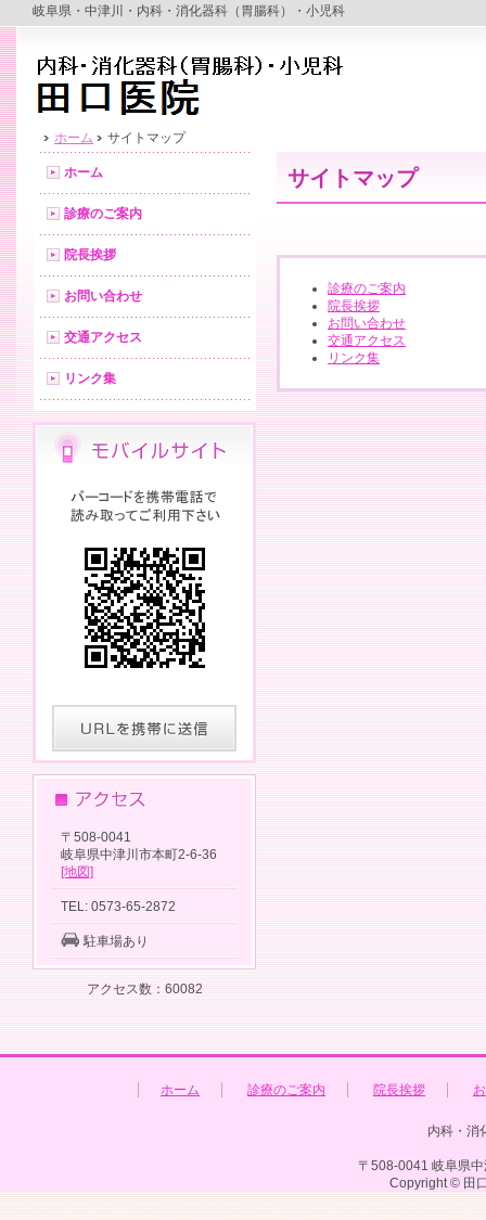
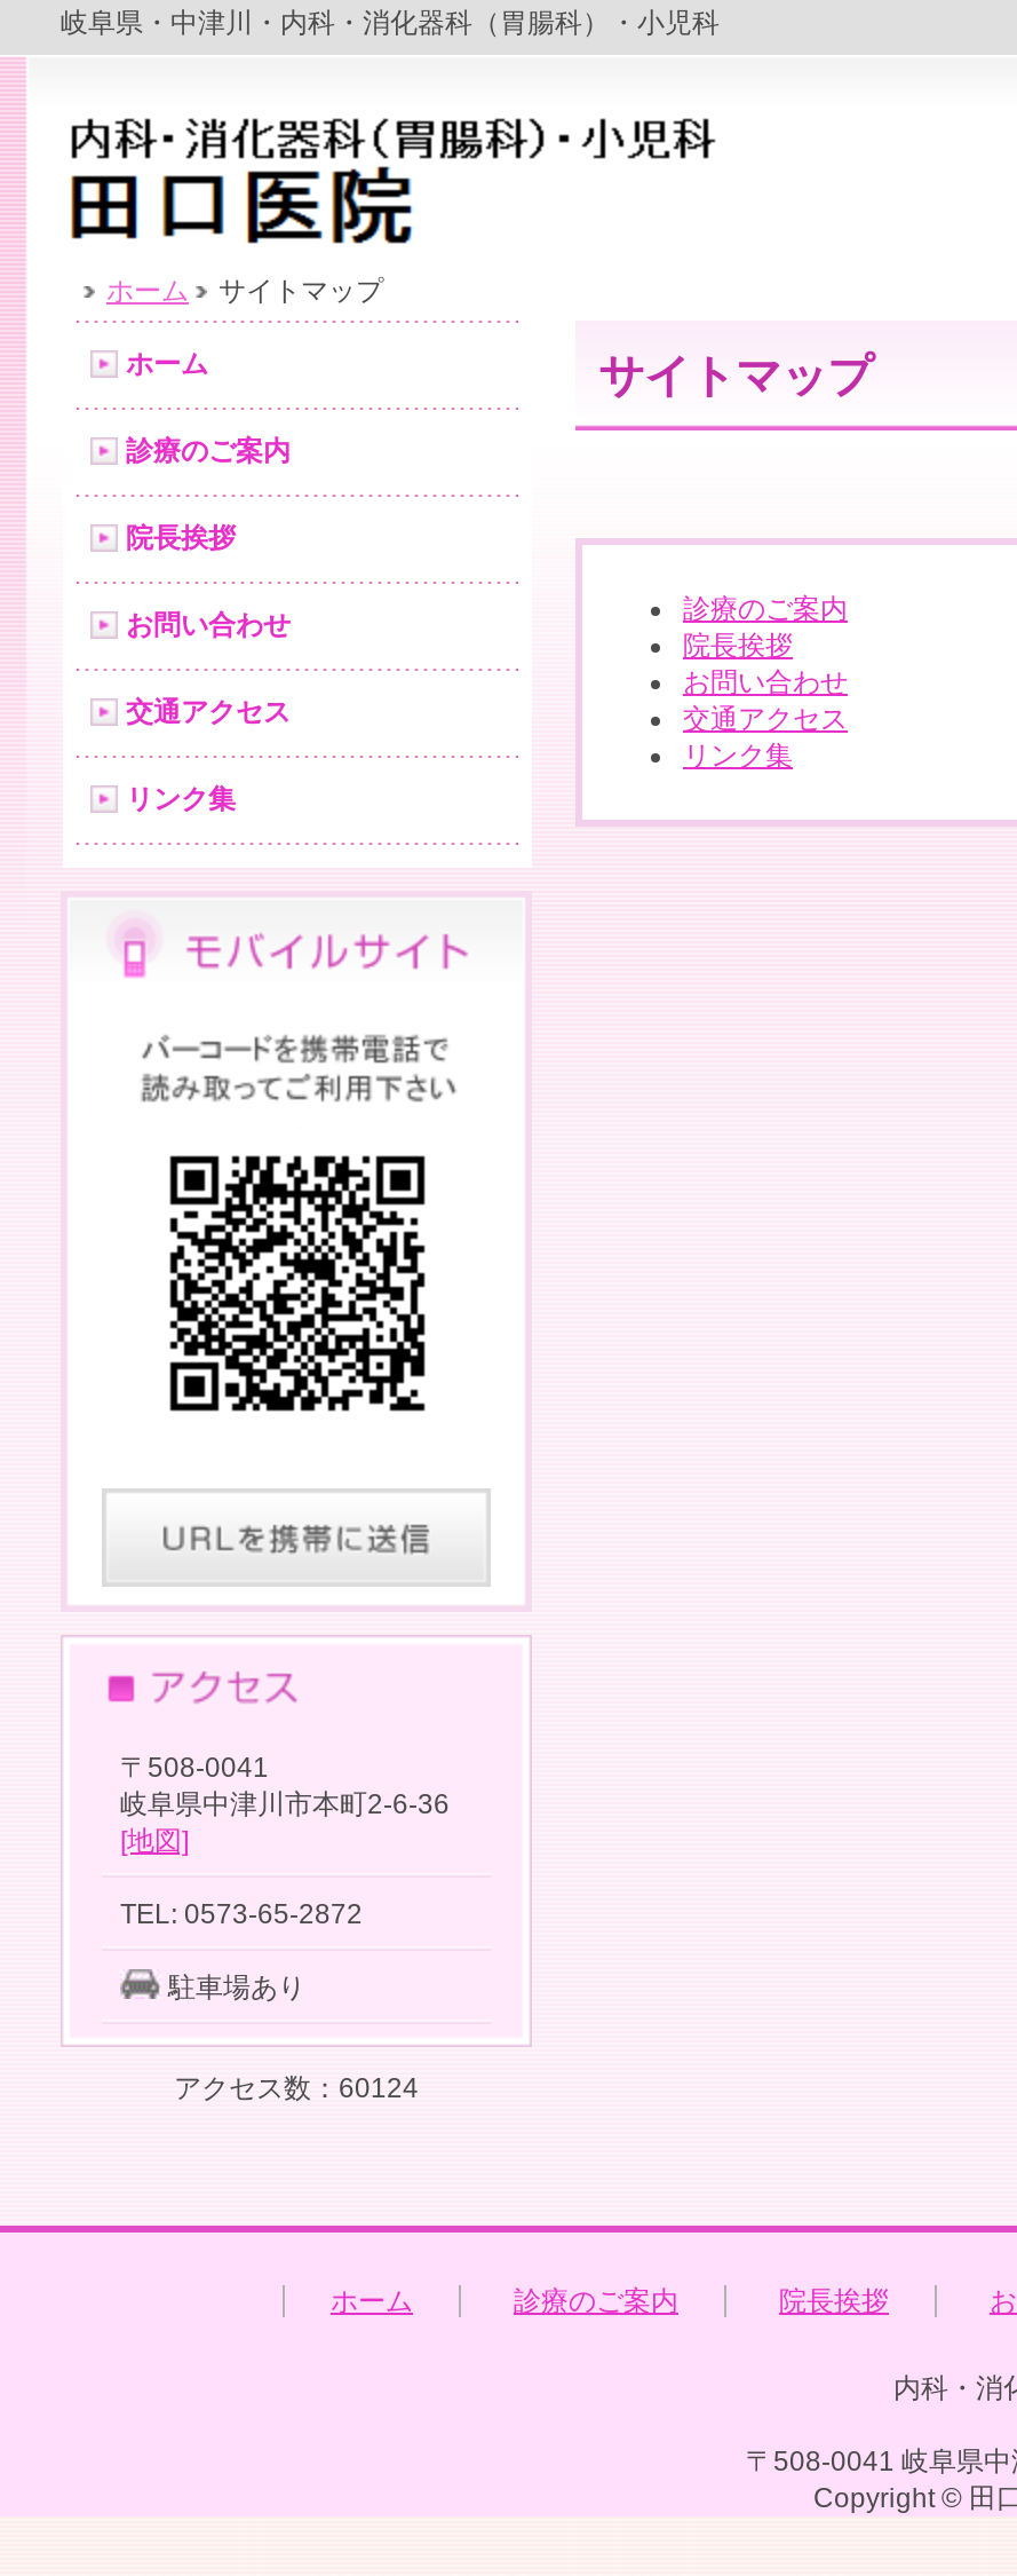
[86,981,202,997] アクセス数：60082 -> [174,2072,419,2104] アクセス数：60124

